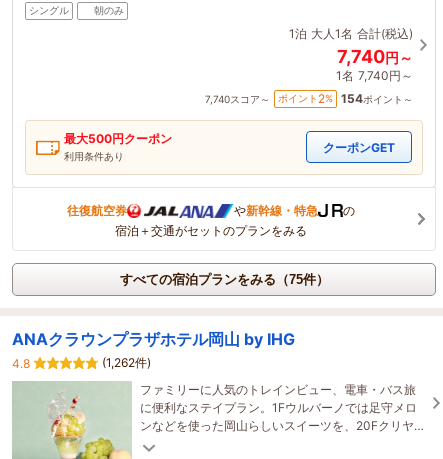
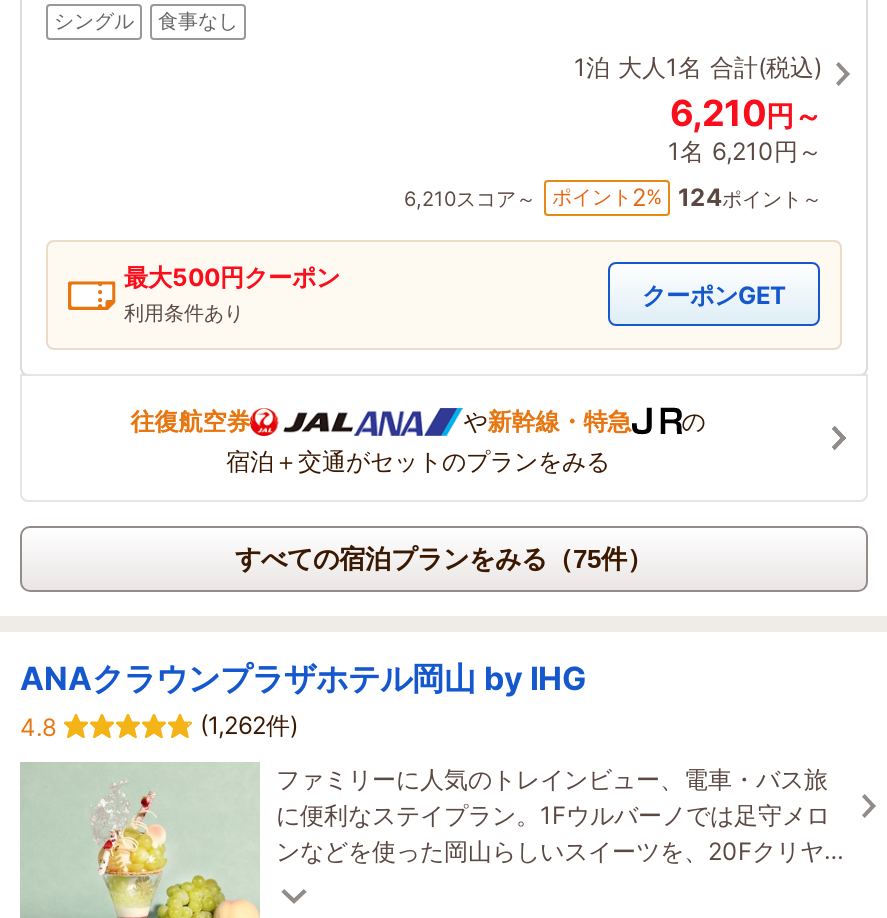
[94,4,124,16] 朝のみ -> [158,8,238,32] 食事なし
[337,46,413,67] 7,740円～ -> [670,91,822,133] 6,210円～
[336,68,413,83] 1名 7,740円～ -> [668,135,822,165] 1名 6,210円～
[205,93,270,105] 7,740スコア～ -> [404,185,536,209] 6,210スコア～
[278,91,413,106] ポイント2% 154ポイント～ -> [552,181,822,212] ポイント2% 124ポイント～

